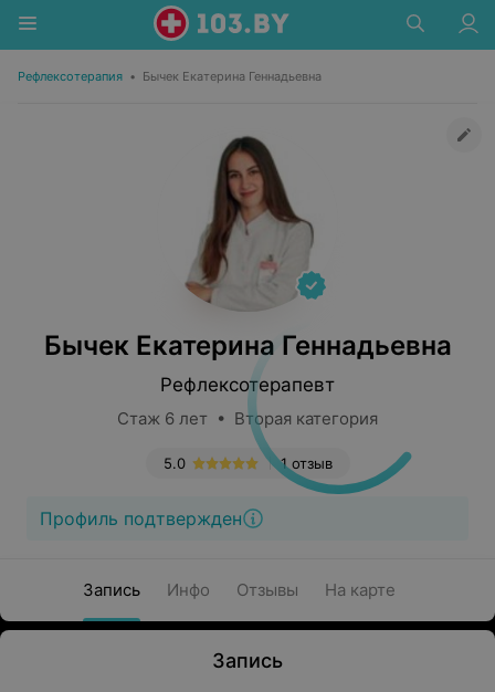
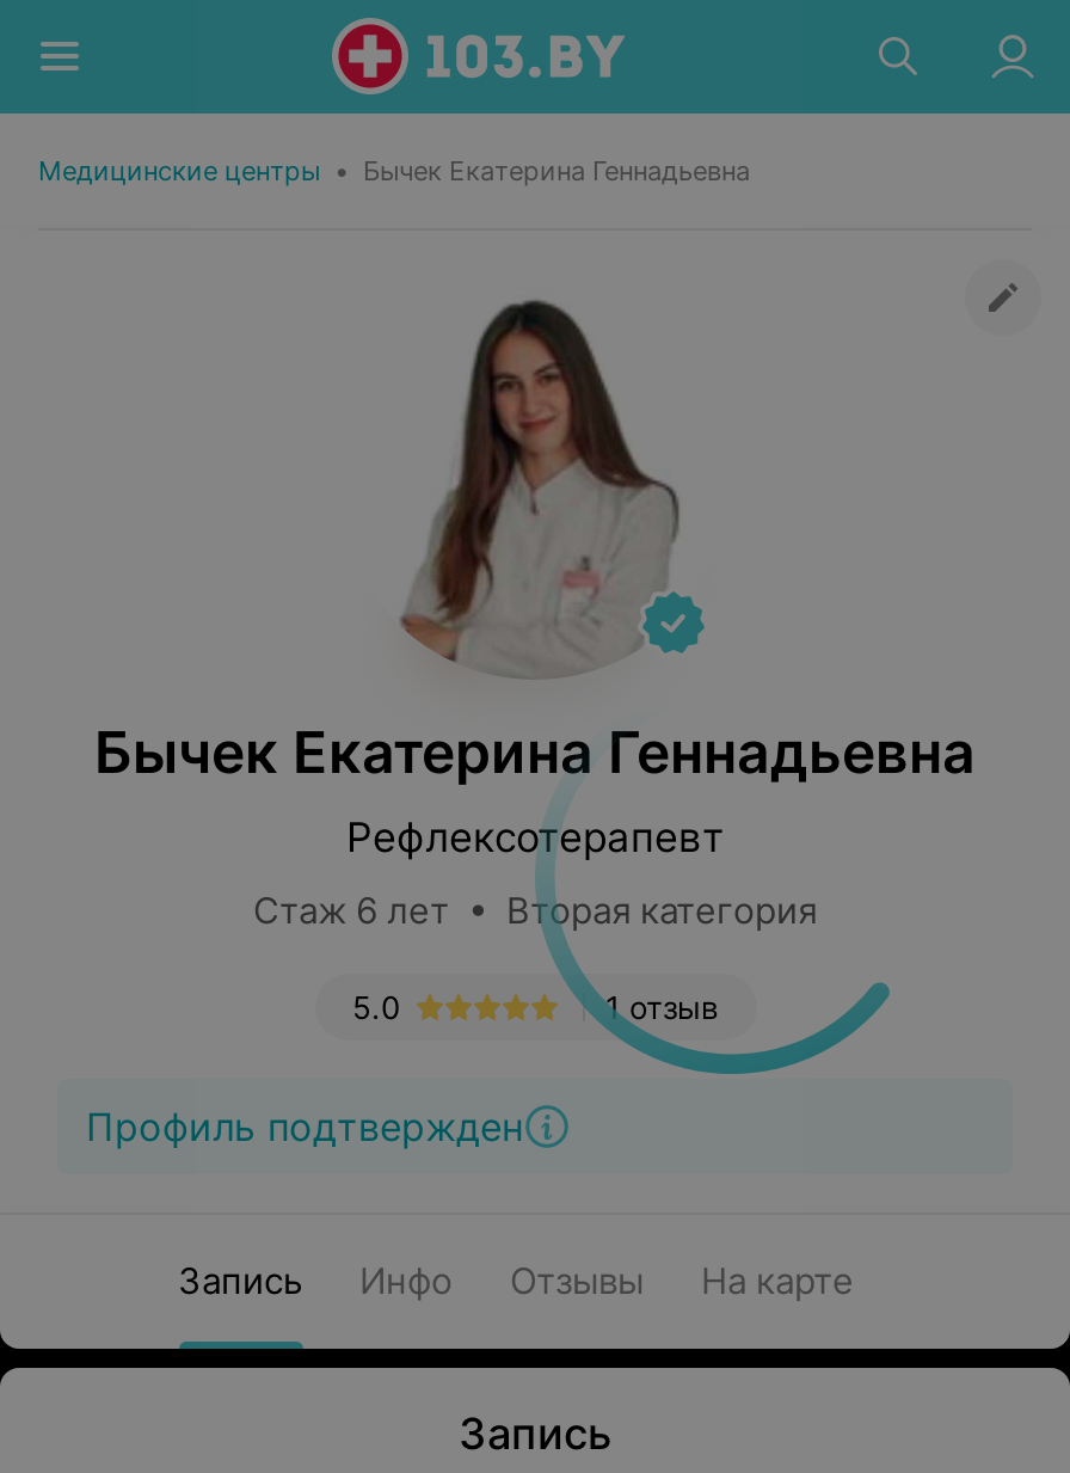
[18,69,322,84] Рефлексотерапия • Бычек Екатерина Геннадьевна -> [38,154,750,188] Медицинские центры • Бычек Екатерина Геннадьевна

